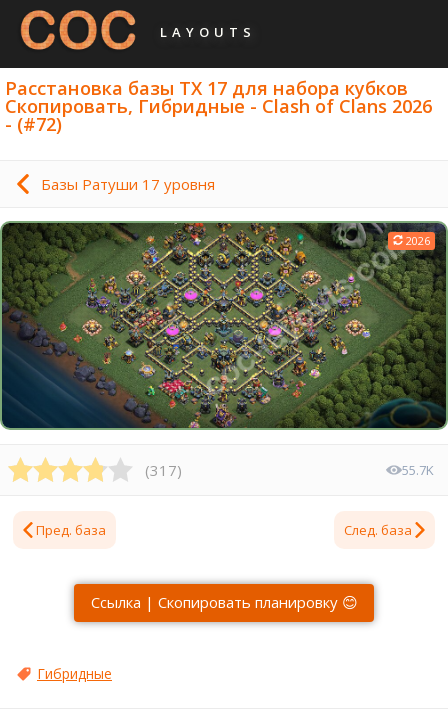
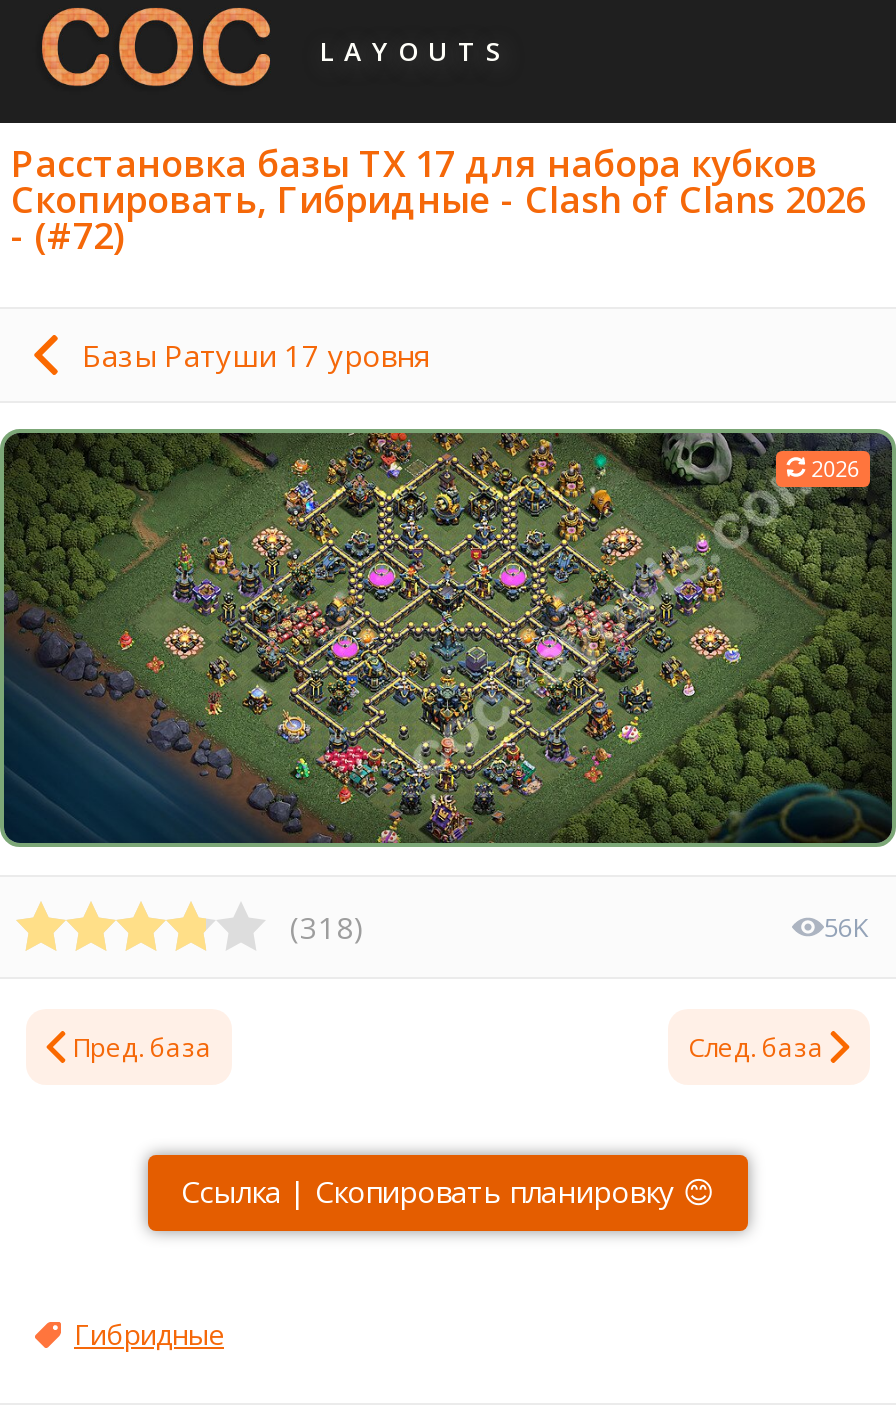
[145,460,434,480] (317) | 55.7K -> [290,906,868,946] (318) | 56K

